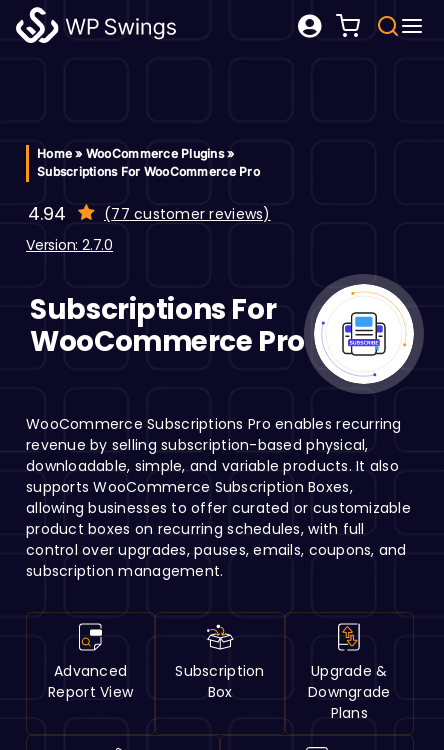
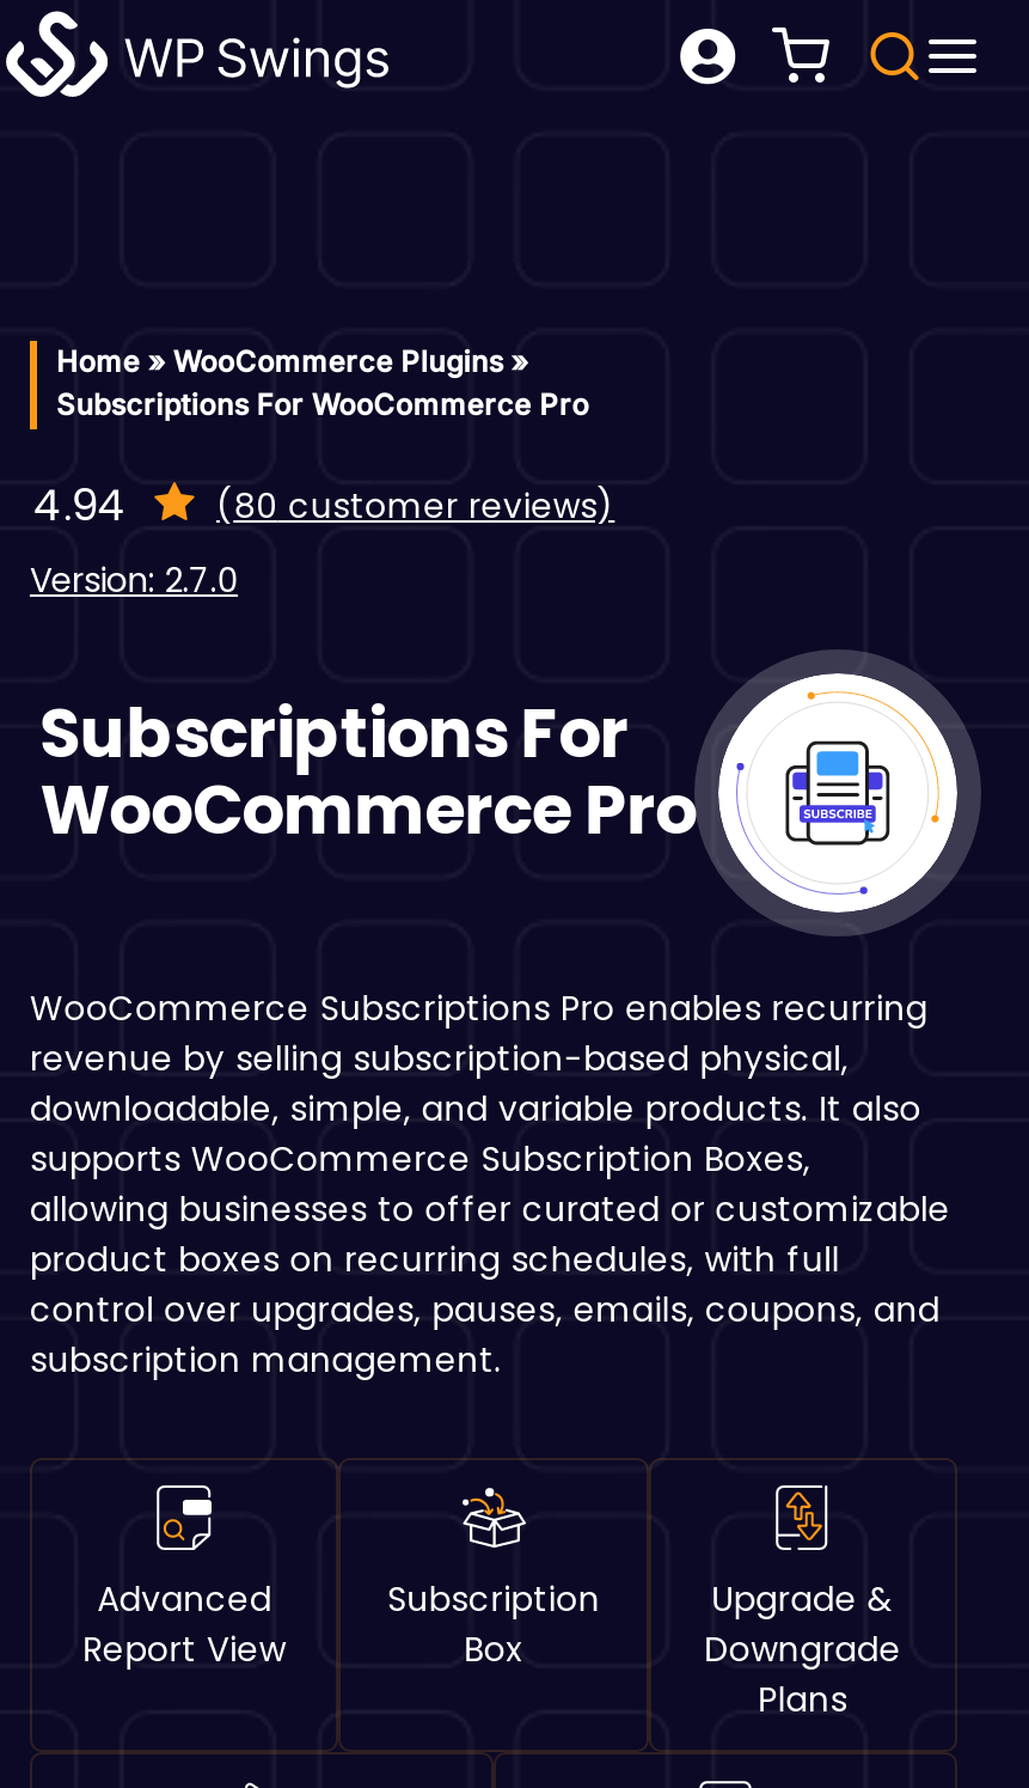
[104,204,271,224] (77 customer reviews) -> [216,482,615,530] (80 customer reviews)

